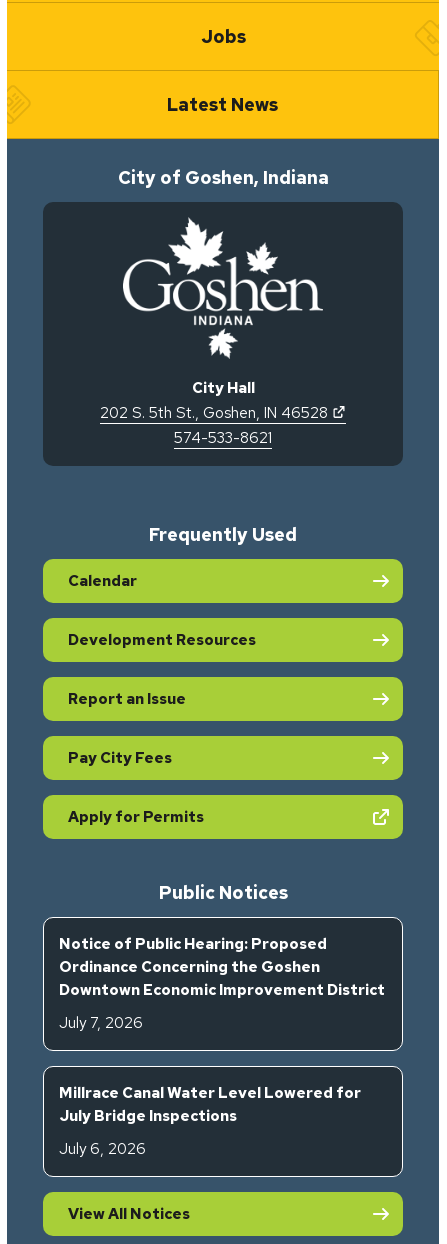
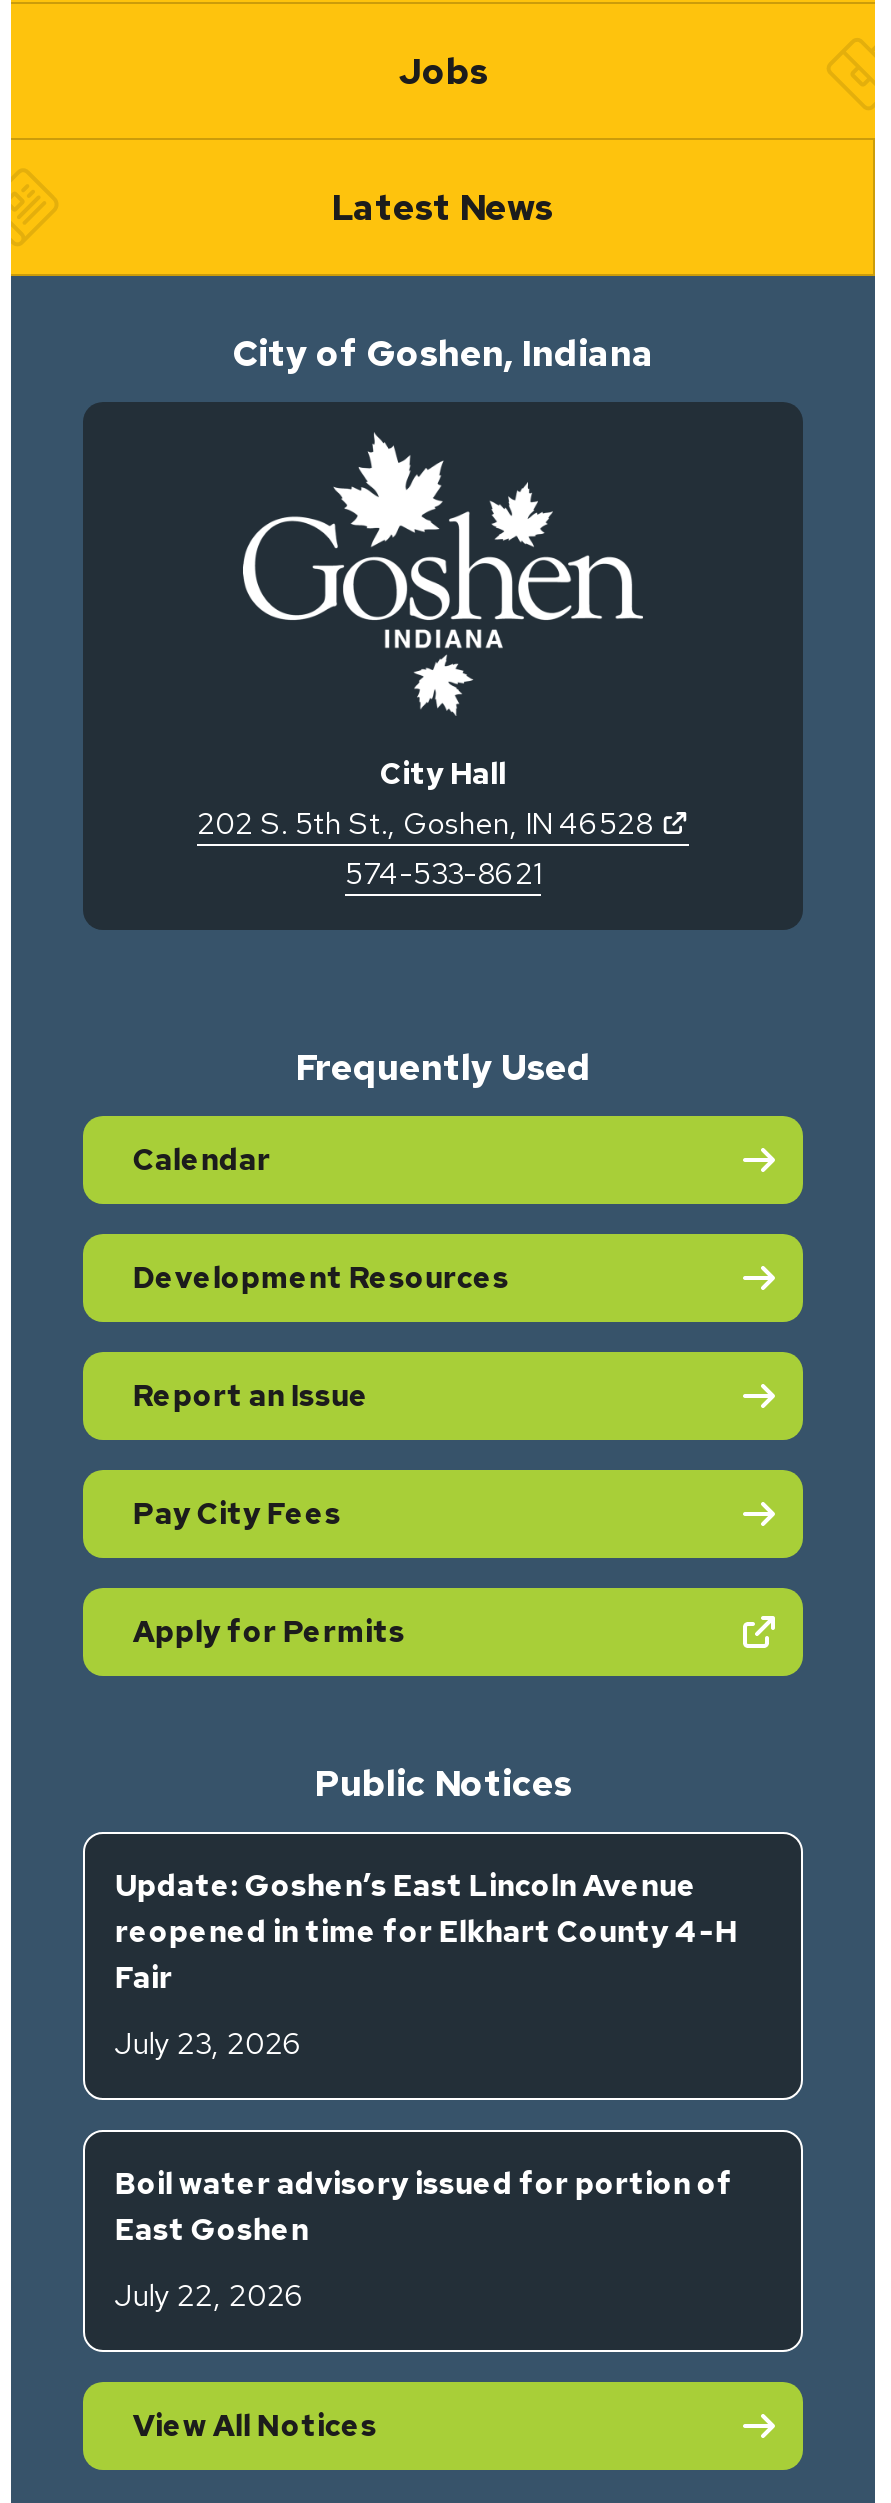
[59,934,385,1000] Notice of Public Hearing: Proposed | Ordinance Concerning the Goshen | Downtown Economic Improvement District -> [115,1865,737,1997] Update: Goshen’s East Lincoln Avenue | reopened in time for Elkhart County 4-H | Fair
[59,1013,143,1033] July 7, 2026 -> [115,2023,303,2063] July 23, 2026
[59,1083,361,1126] Millrace Canal Water Level Lowered for | July Bridge Inspections -> [115,2163,733,2249] Boil water advisory issued for portion of | East Goshen
[59,1139,146,1159] July 6, 2026 -> [115,2275,305,2315] July 22, 2026

